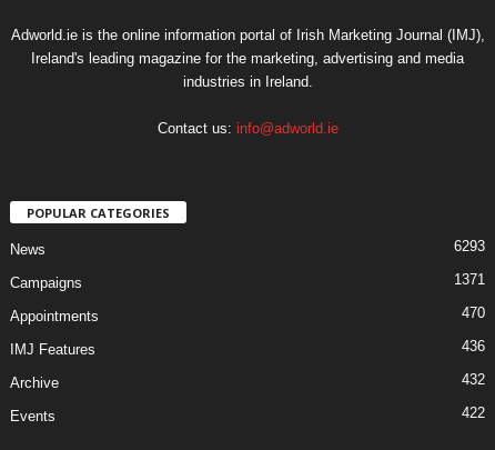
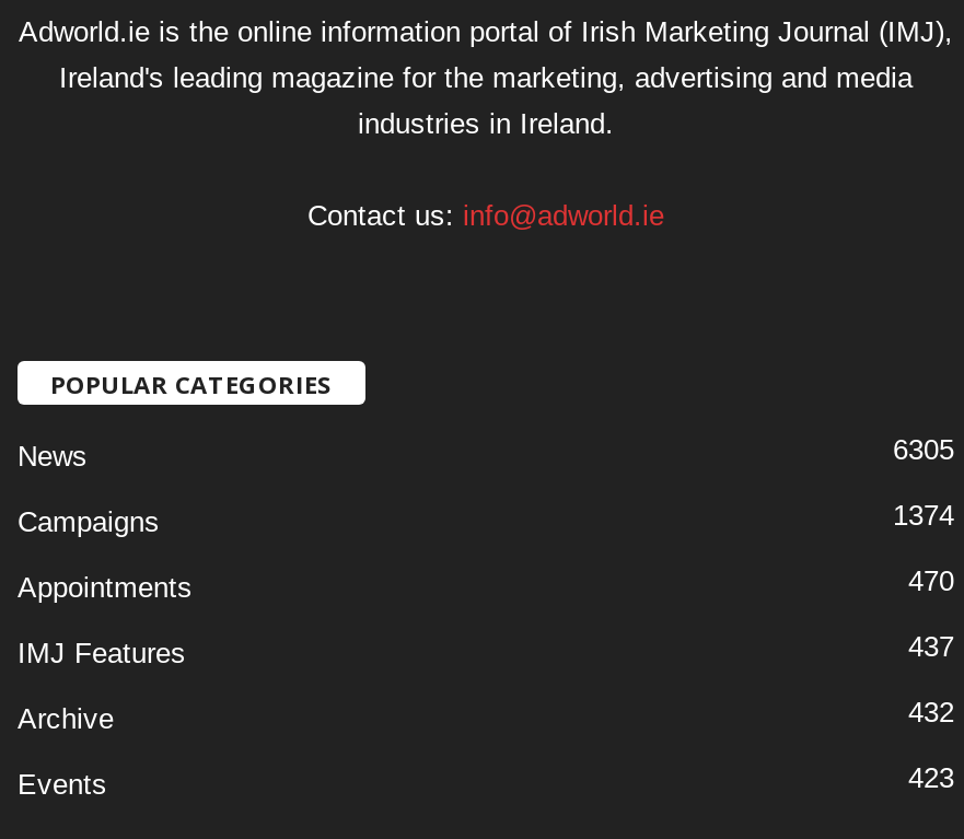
[454,238,485,255] 6293 -> [893,433,954,466] 6305
[454,272,485,288] 1371 -> [893,499,954,531] 1374
[462,338,485,355] 436 -> [908,630,954,663] 437
[462,405,485,422] 422 -> [908,761,954,794] 423

